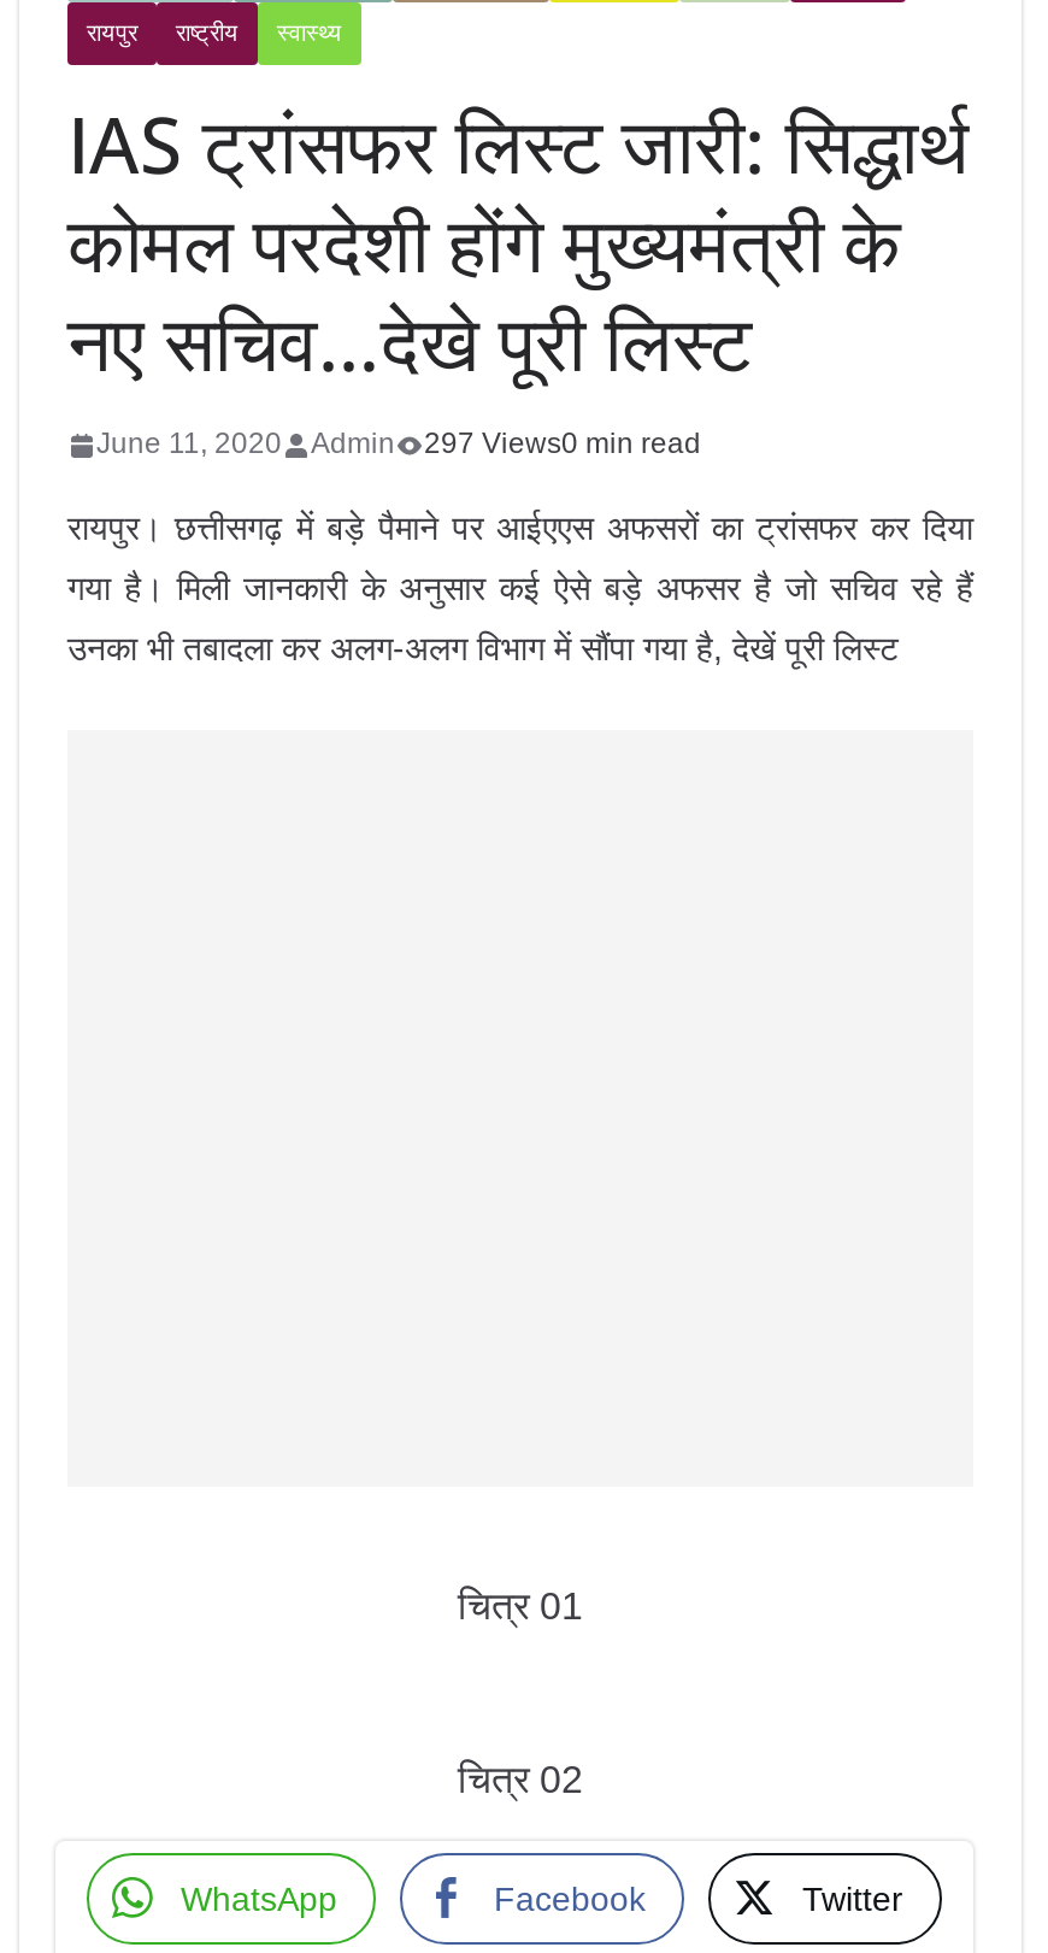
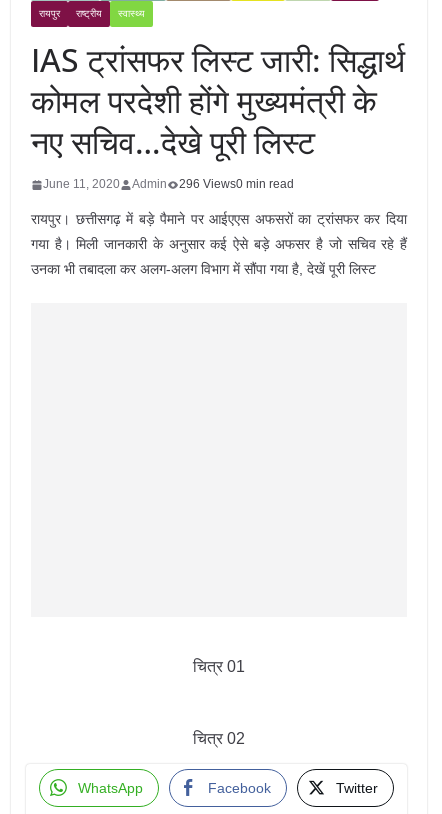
[424,427,701,460] 297 Views0 min read -> [179,177,294,191] 296 Views0 min read

